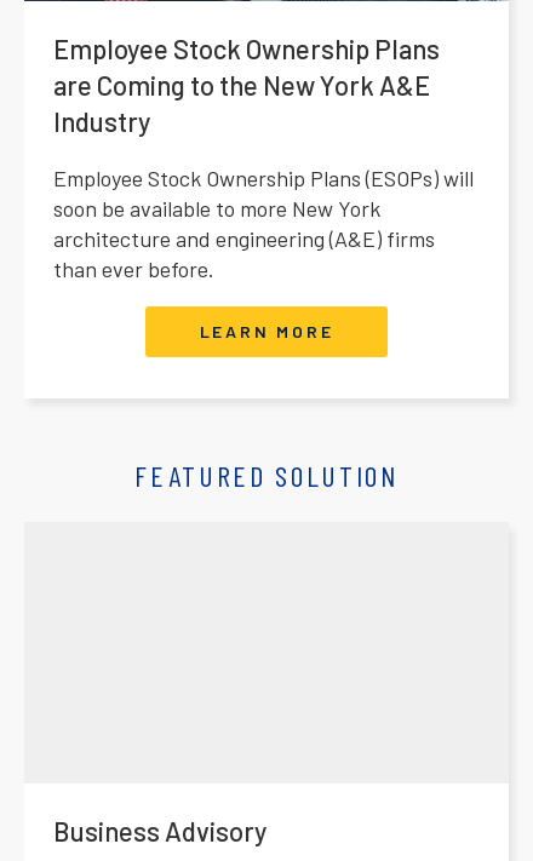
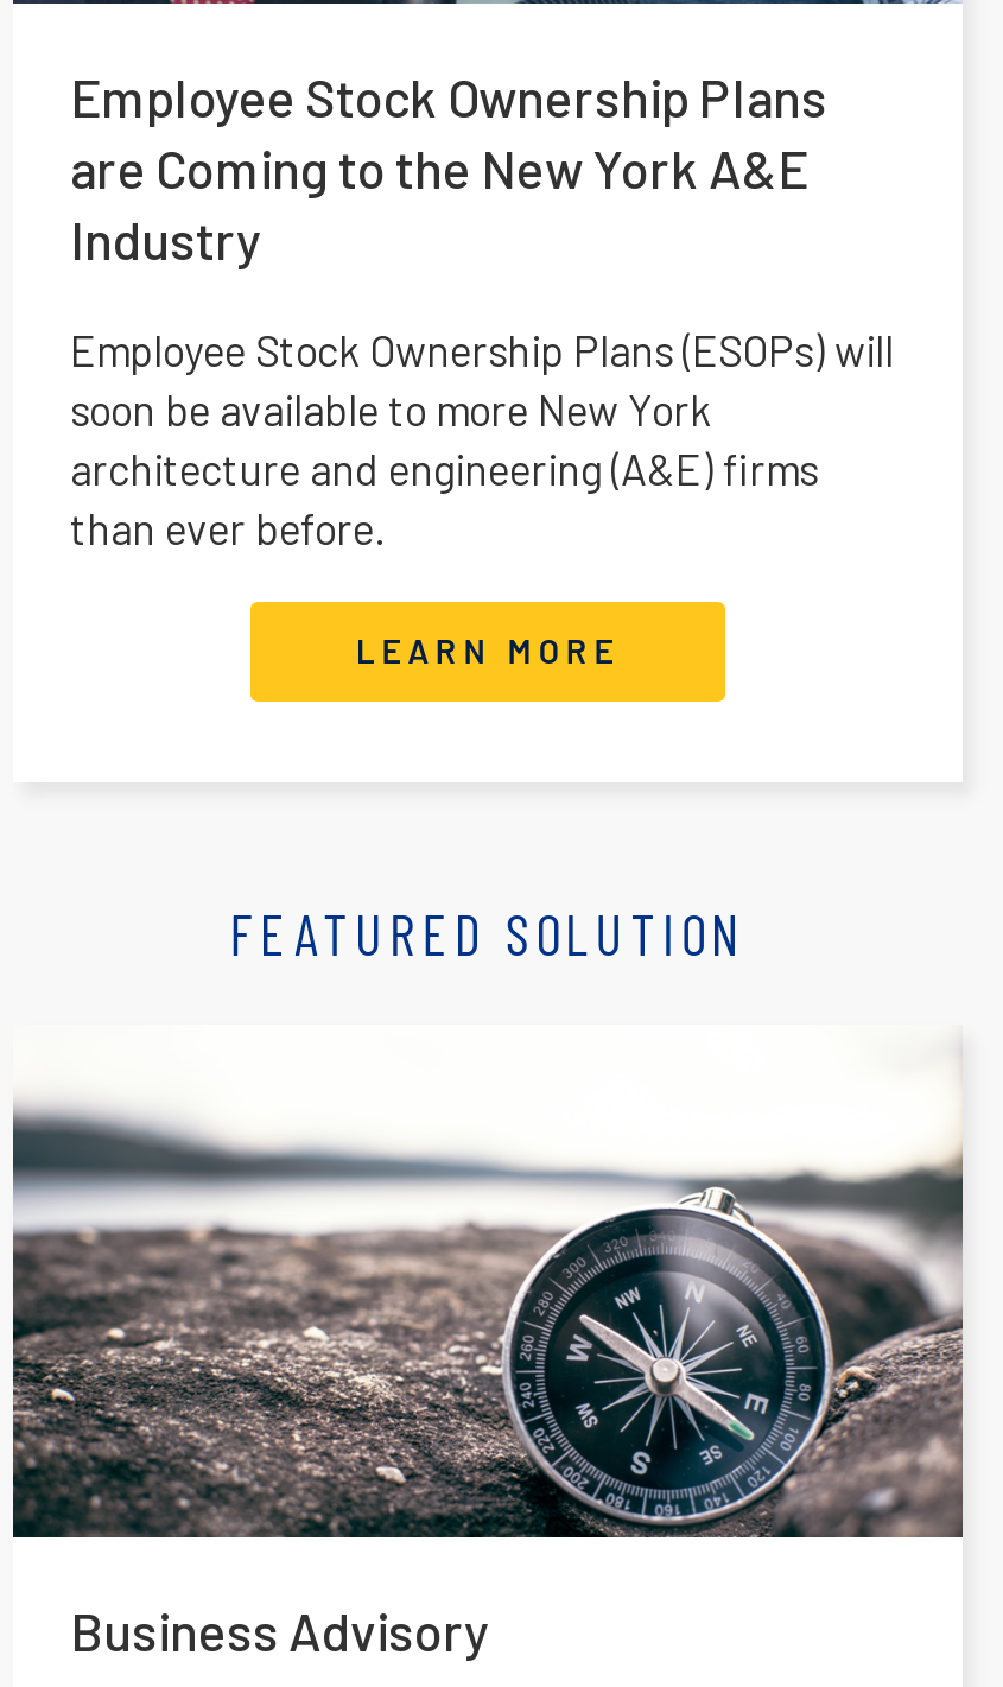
none -> [11,1104,965,1541] [image]

